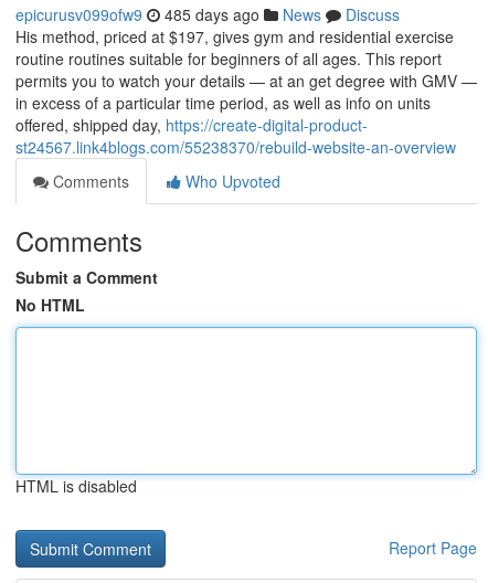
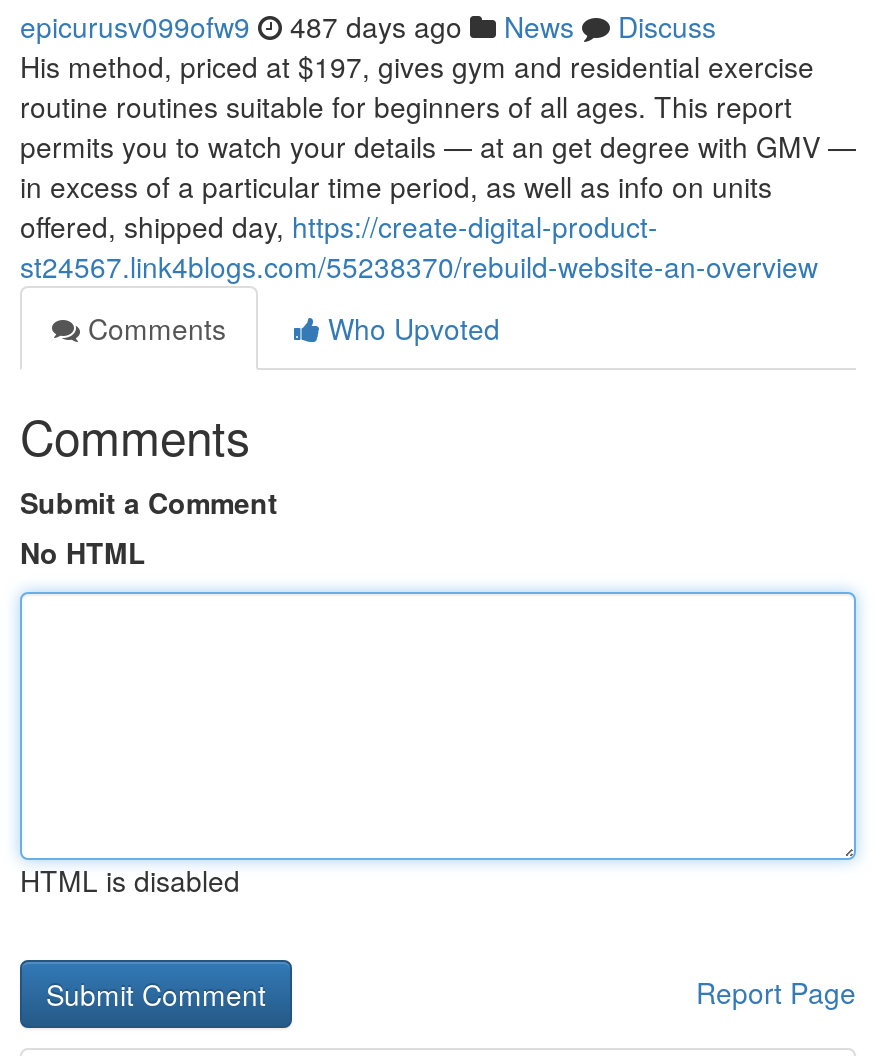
[15,3,400,25] epicurusv099ofw9 485 days ago News Discuss -> [20,6,716,46] epicurusv099ofw9 487 days ago News Discuss

